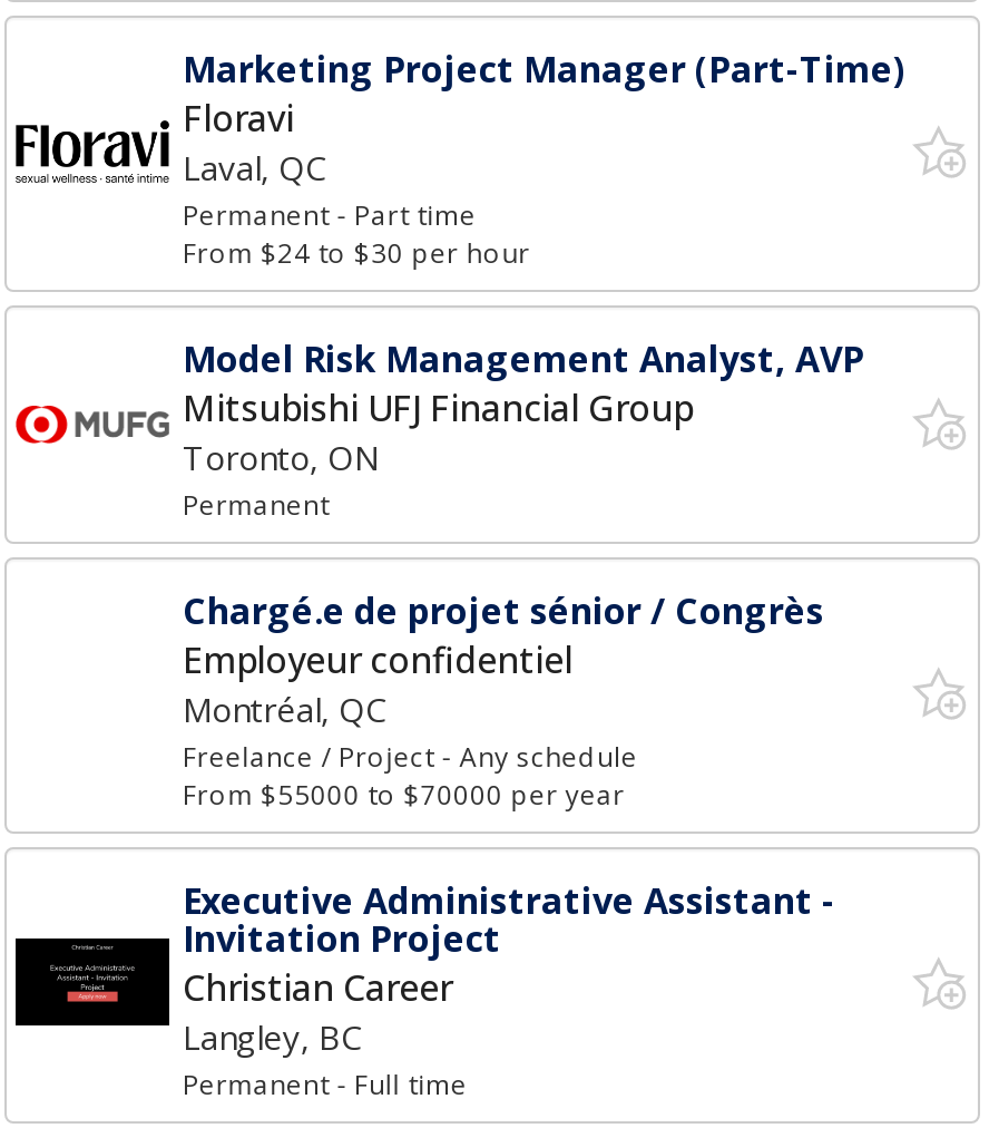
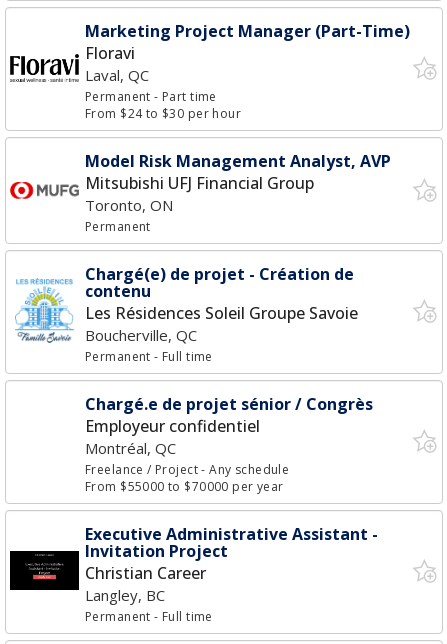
none -> [14,263,358,365] [image] | Chargé(e) de projet - Création de | contenu | Les Résidences Soleil Groupe Savoie | Boucherville, QC | Permanent - Full time

